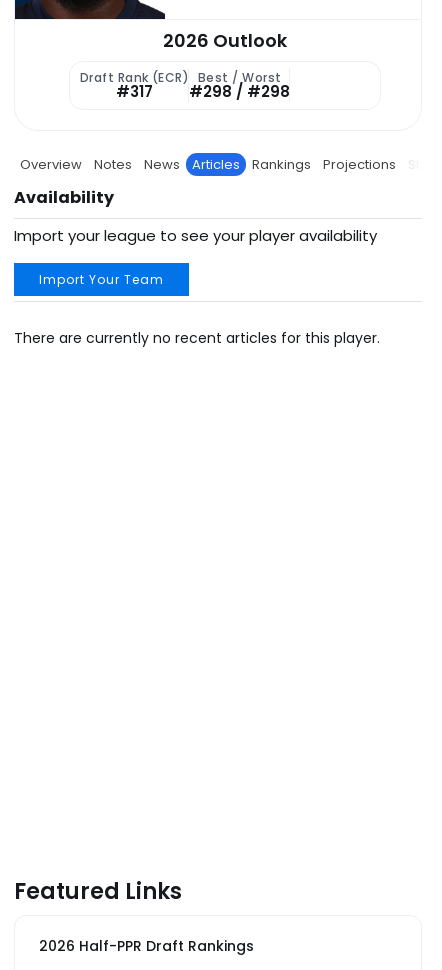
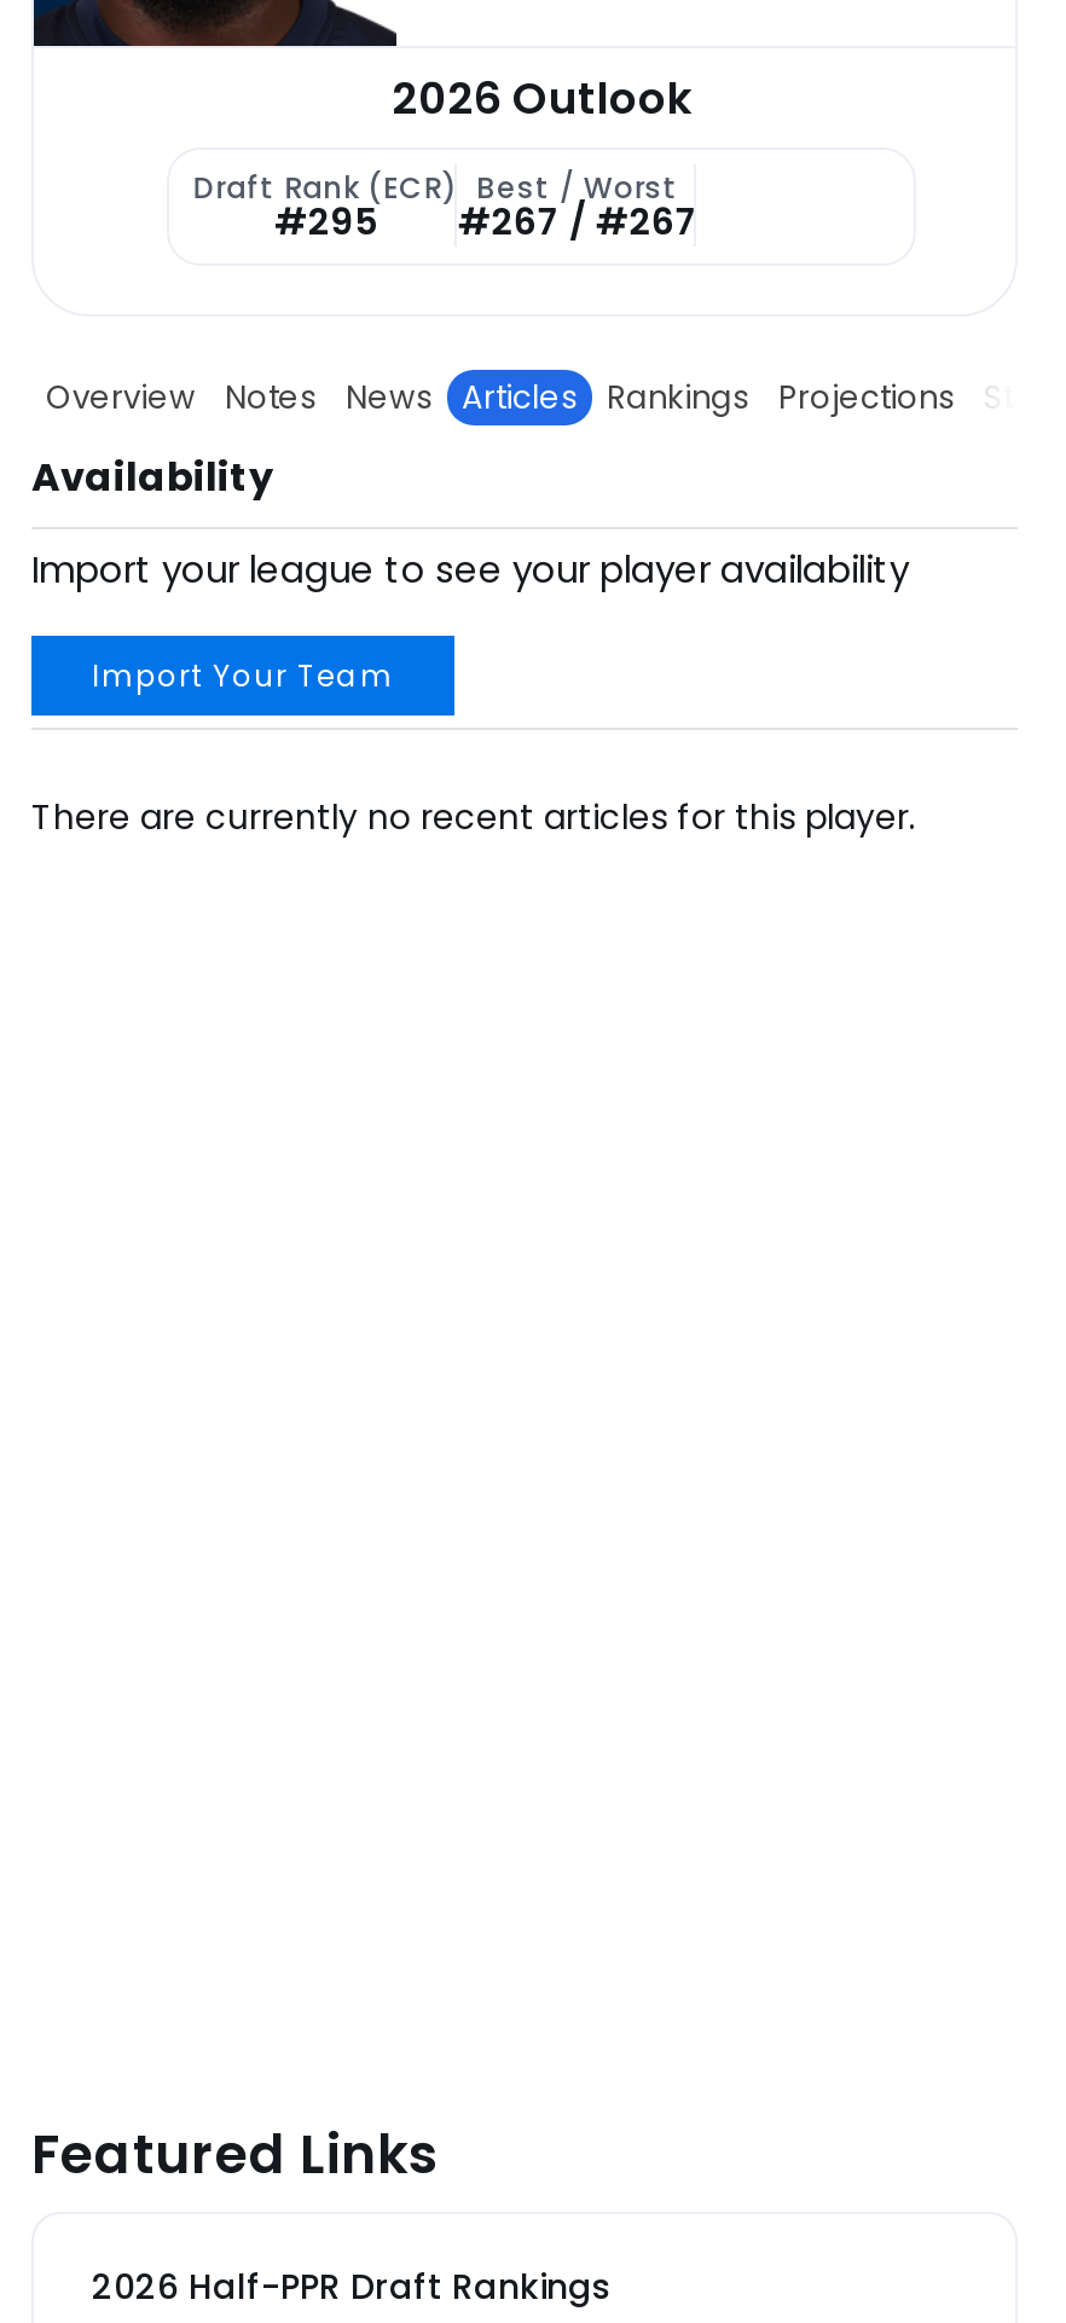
[116,81,153,102] #317 -> [274,197,376,248] #295
[189,81,290,102] #298 / #298 -> [458,197,697,248] #267 / #267

